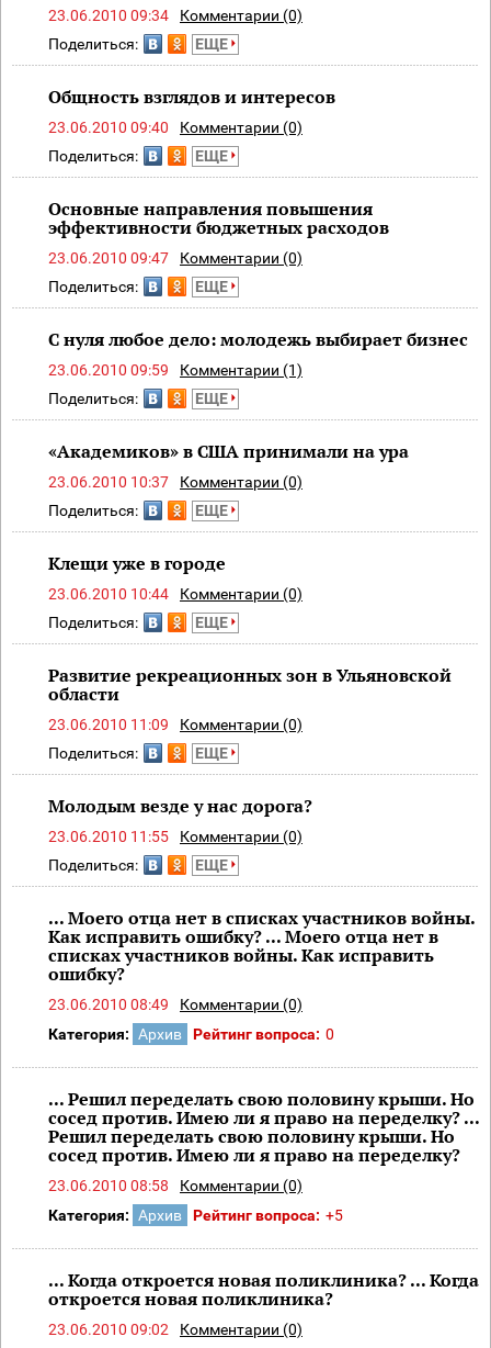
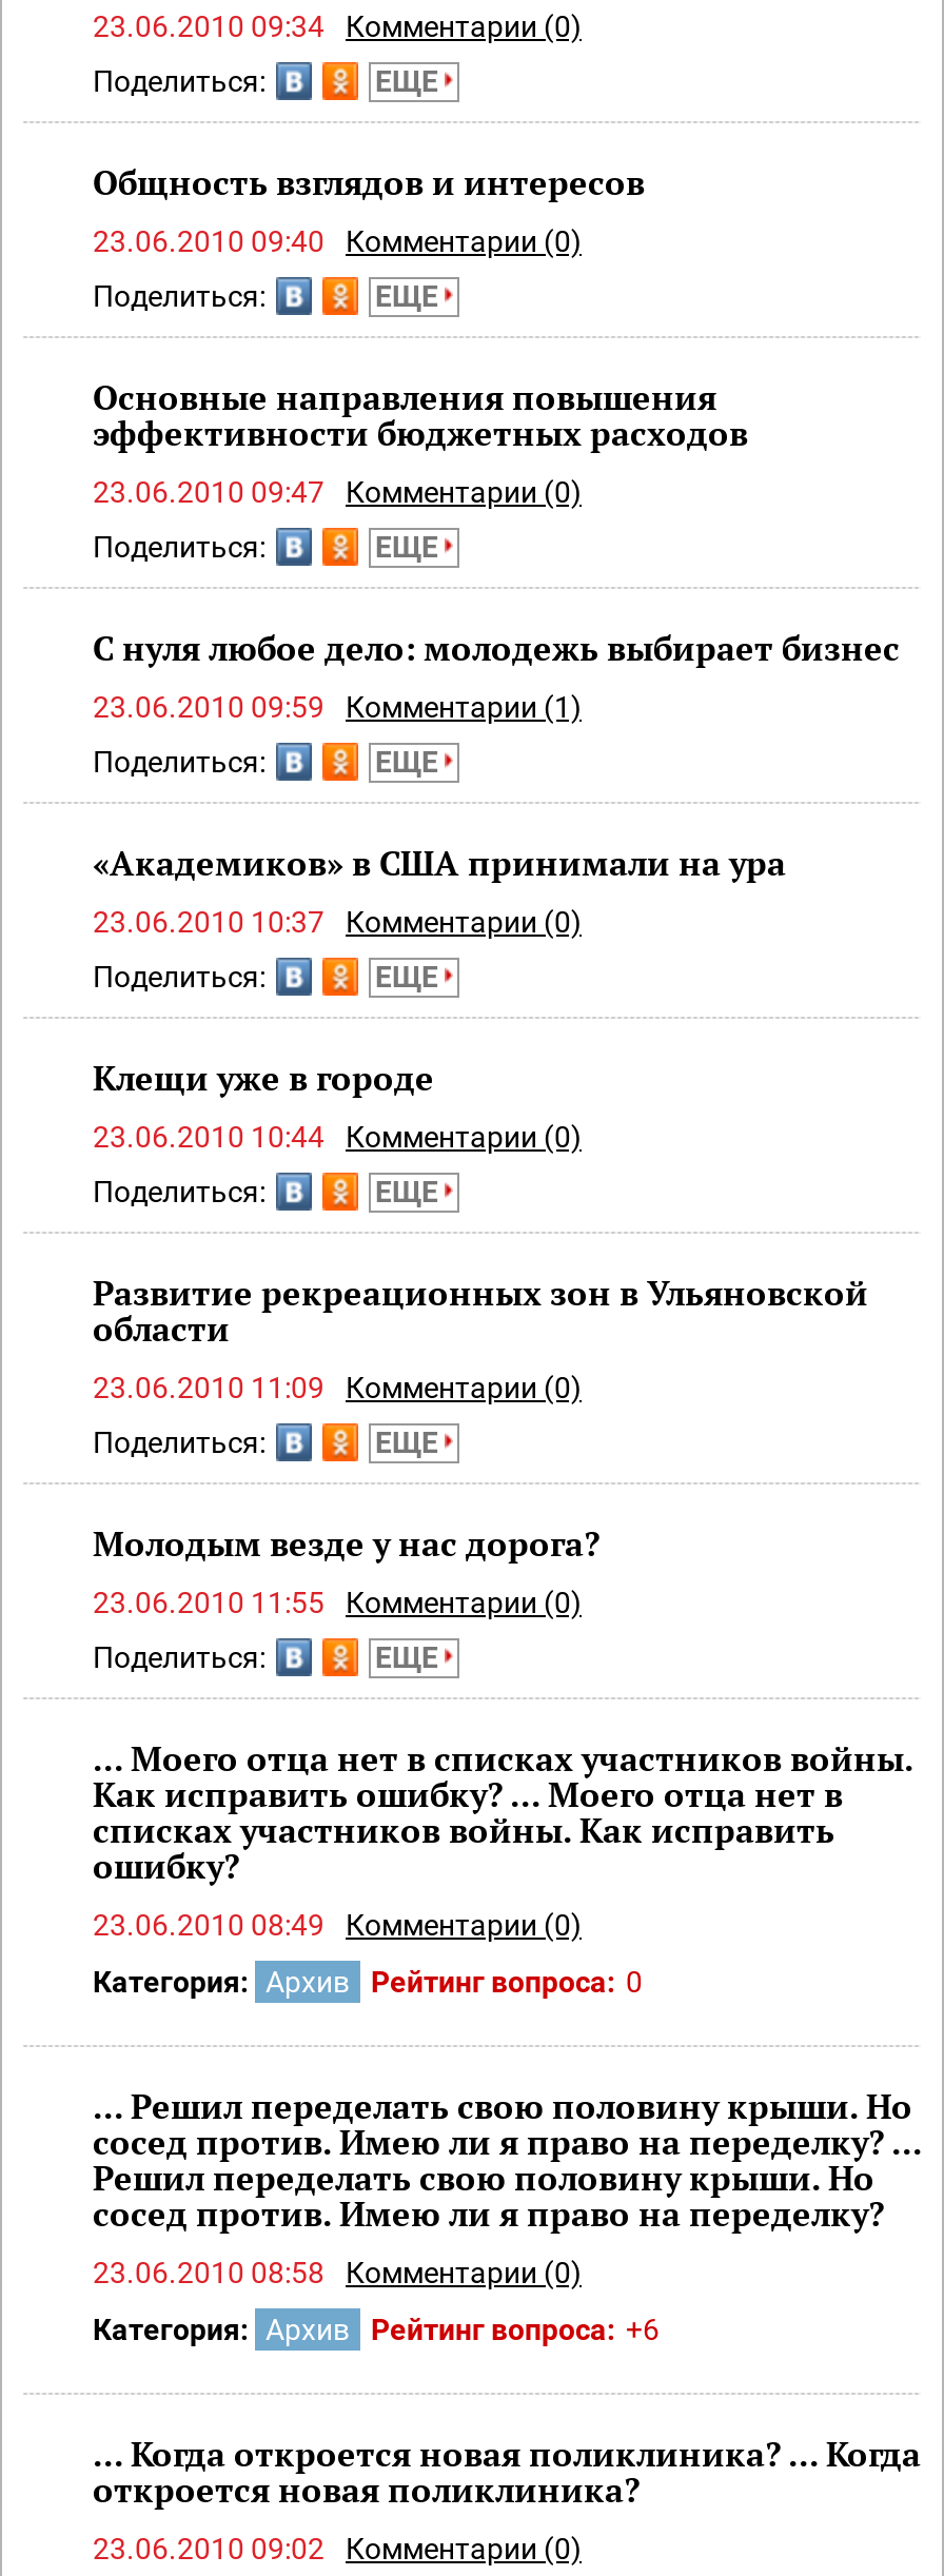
[193,1206,343,1224] Рейтинг вопроса: +5 -> [371,2313,660,2346] Рейтинг вопроса: +6

